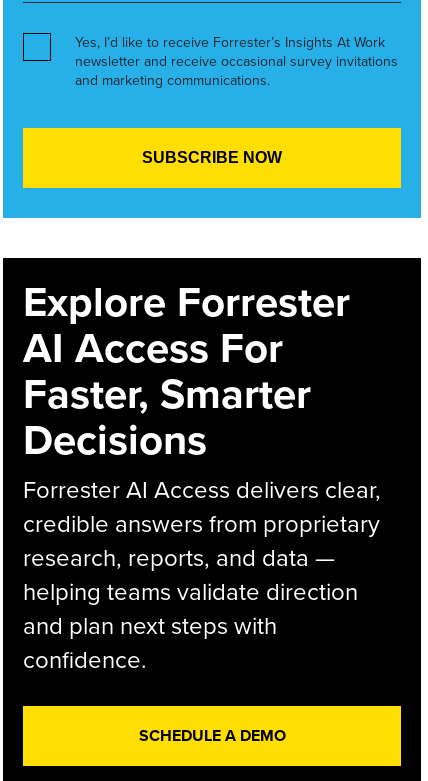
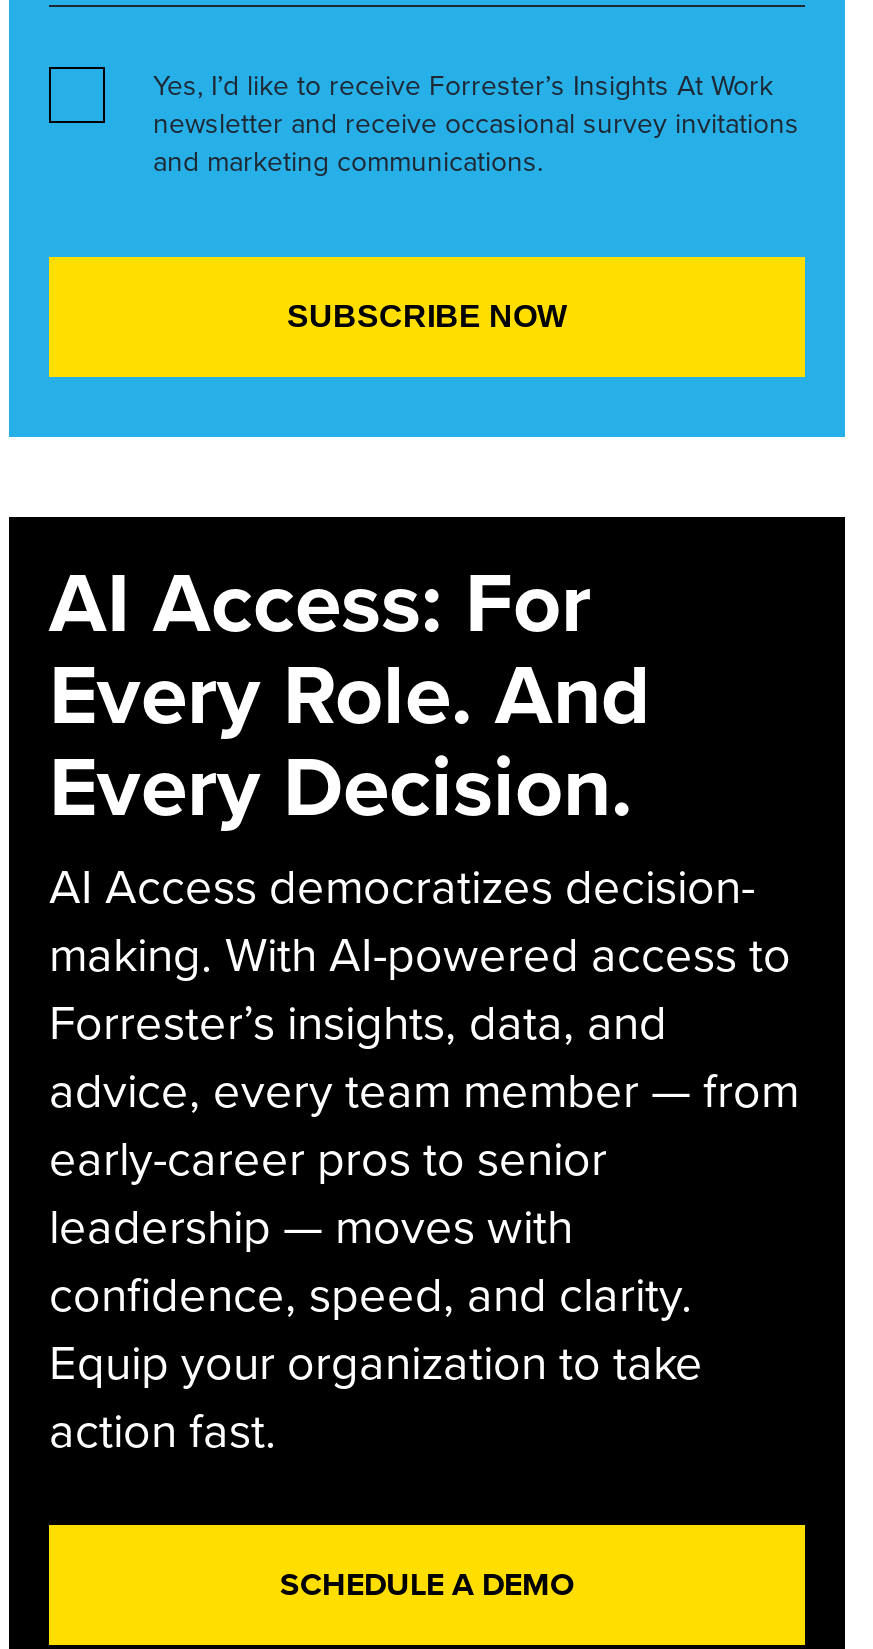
[23,271,381,676] Explore Forrester | AI Access For | Faster, Smarter | Decisions | Forrester AI Access delivers clear, | credible answers from proprietary | research, reports, and data — | helping teams validate direction | and plan next steps with | confidence. -> [49,541,799,1467] AI Access: For | Every Role. And | Every Decision. | AI Access democratizes decision- | making. With AI-powered access to | Forrester’s insights, data, and | advice, every team member — from | early-career pros to senior | leadership — moves with | confidence, speed, and clarity. | Equip your organization to take | action fast.

